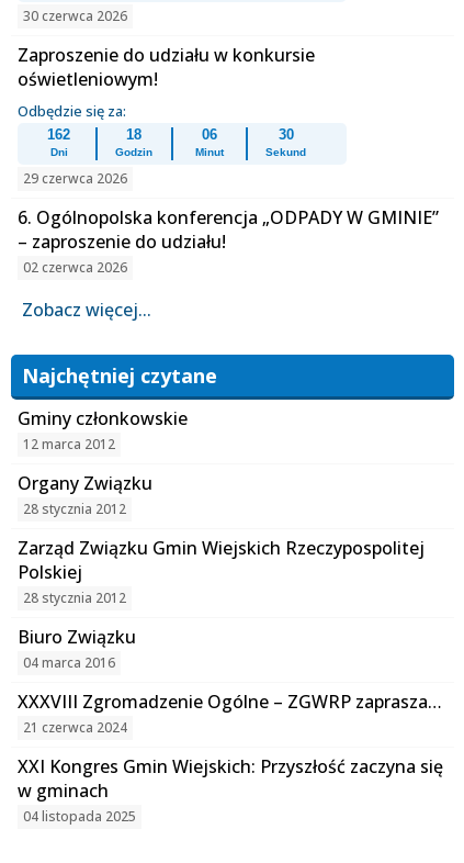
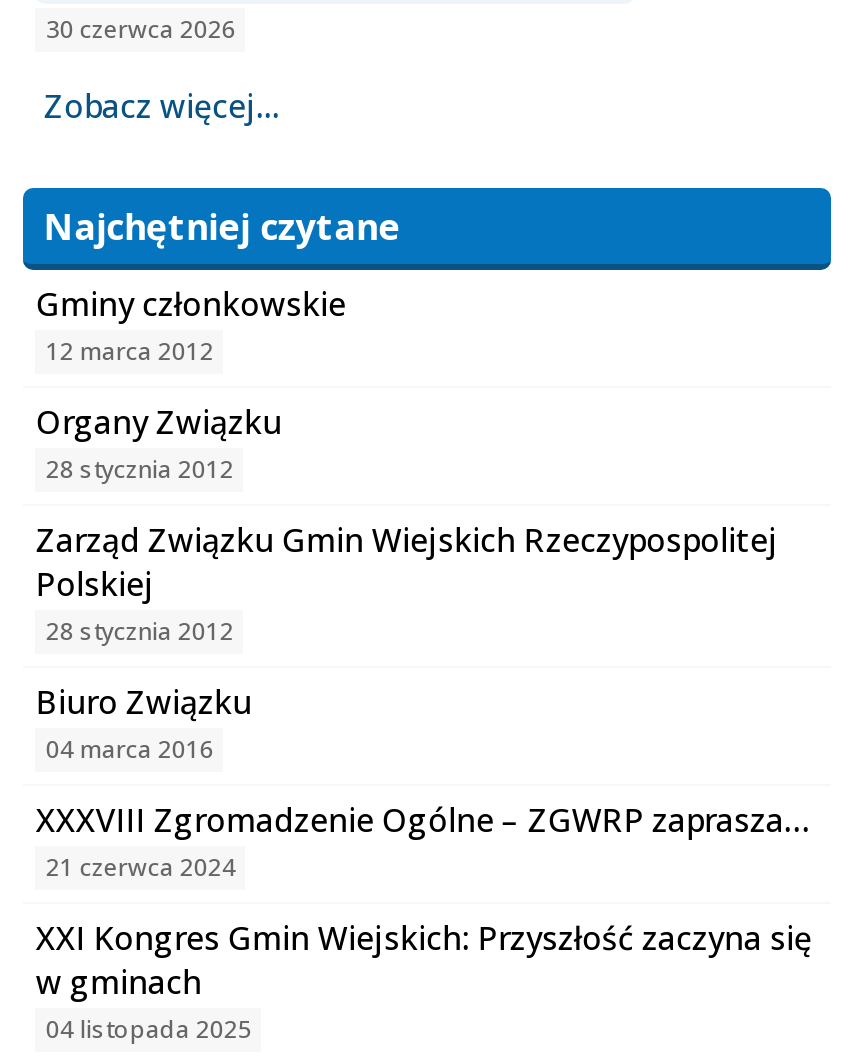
[18,43,315,158] Zaproszenie do udziału w konkursie | oświetleniowym! | Odbędzie się za: | 162 | Dni -> none
[18,127,439,277] 30 | Sekund | 29 czerwca 2026 | 6. Ogólnopolska konferencja „ODPADY W GMINIE” | – zaproszenie do udziału! | 02 czerwca 2026 -> none
[116,127,153,158] 18 | Godzin -> none
[195,127,224,158] 06 | Minut -> none

